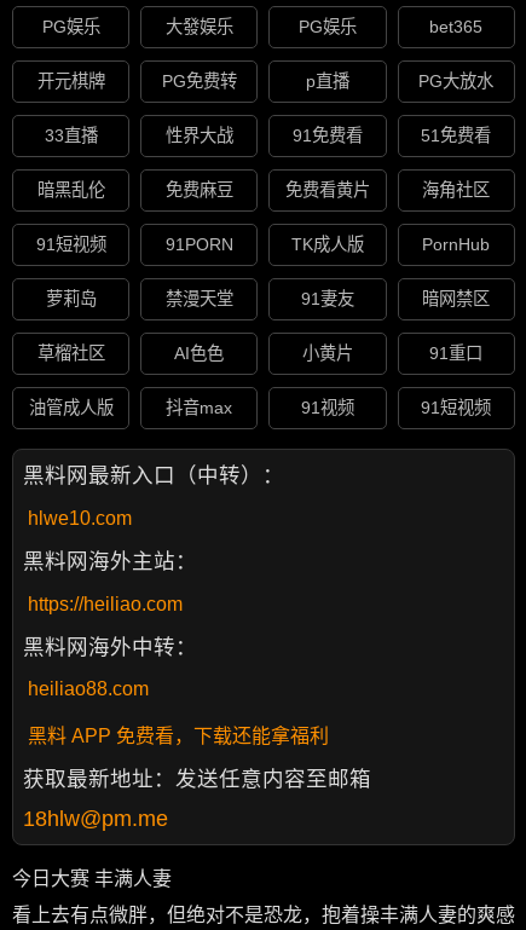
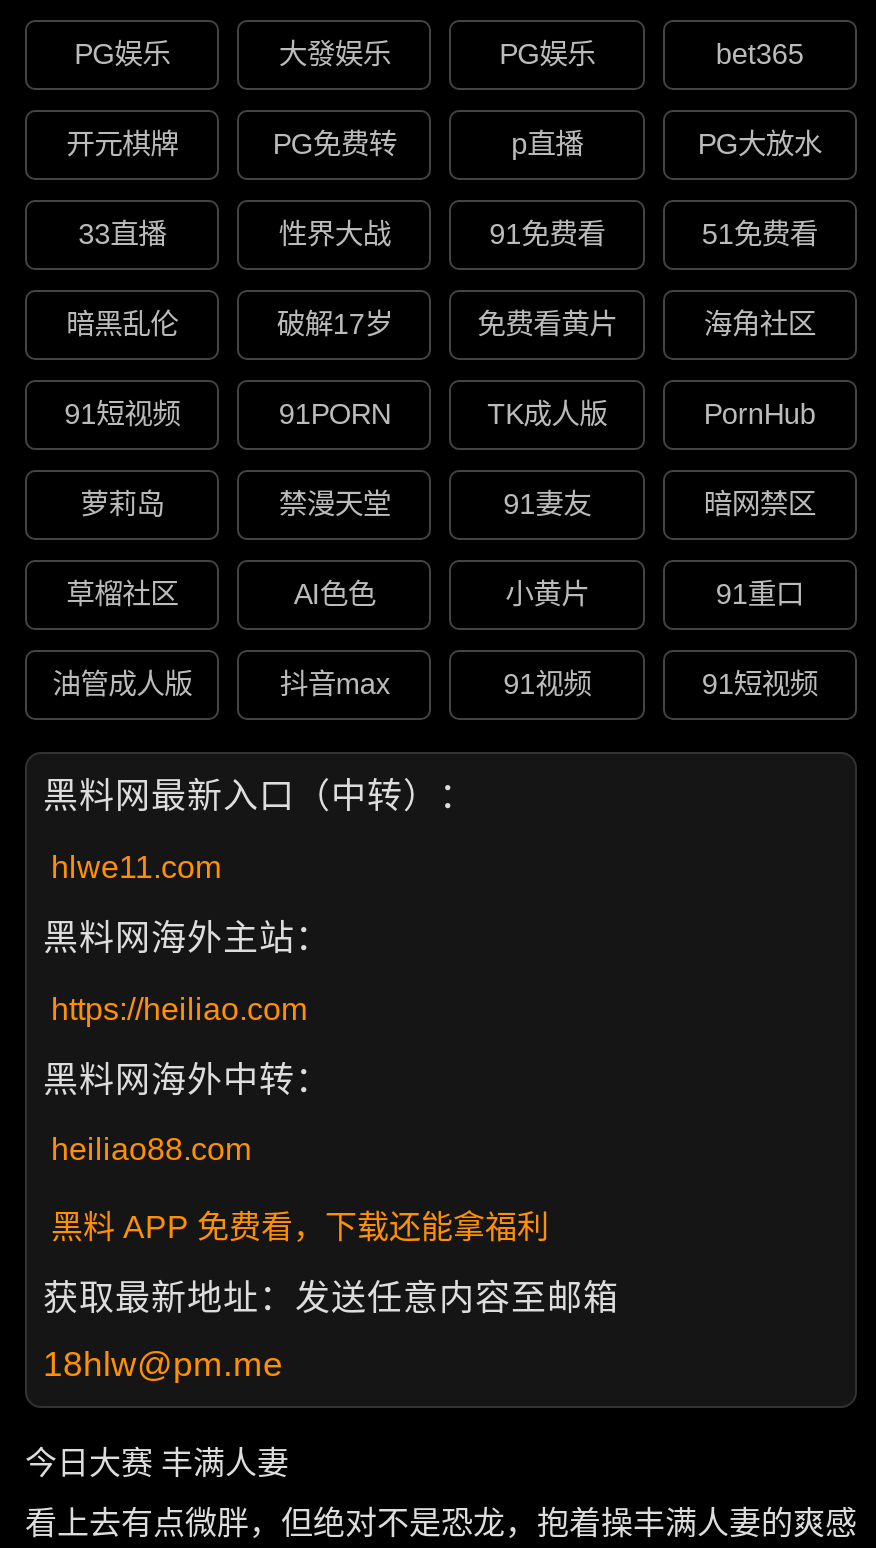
[165,181,233,200] 免费麻豆 -> [277,309,393,341] 破解17岁
[28,508,132,528] hlwe10.com -> [51,850,221,884] hlwe11.com

